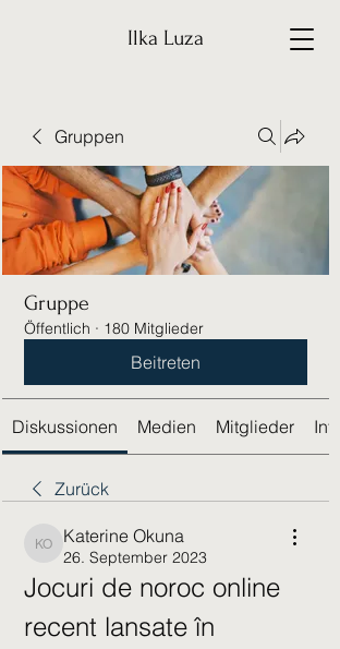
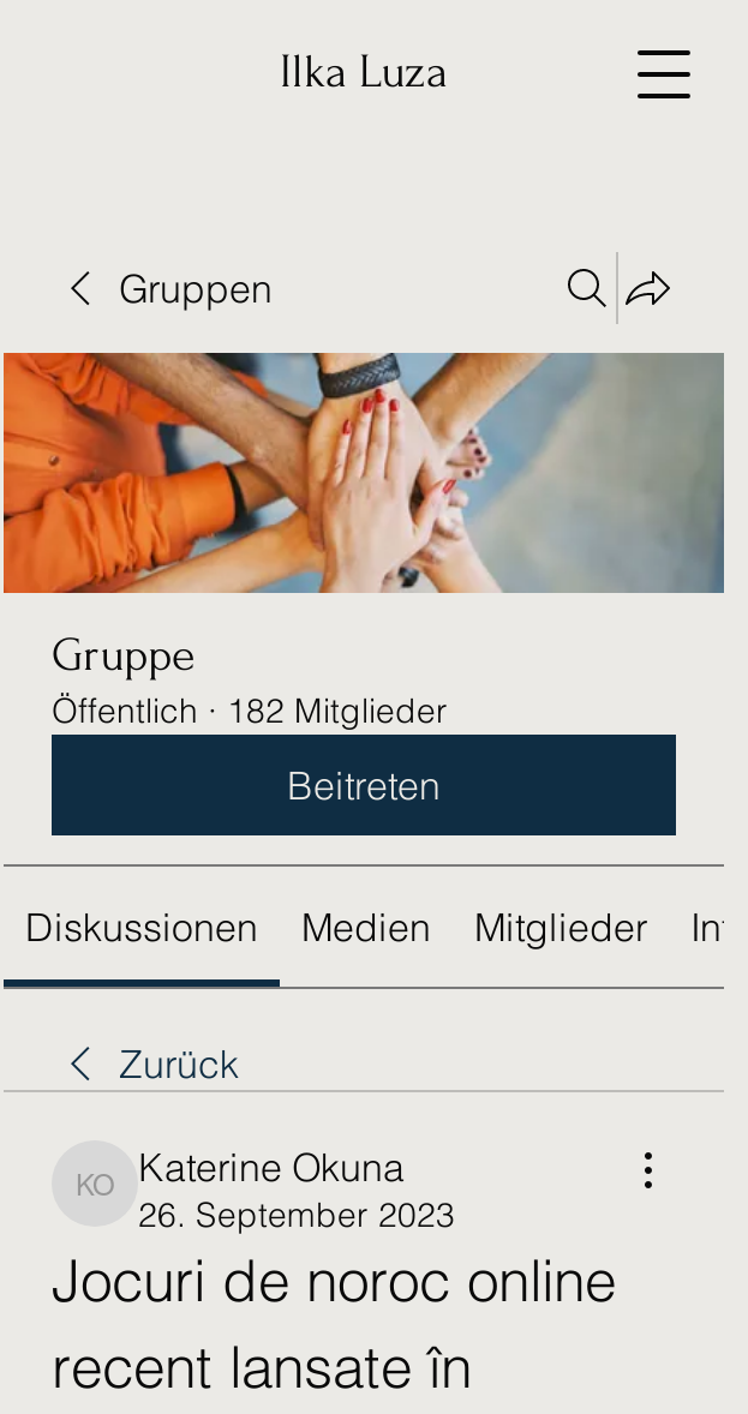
[24,319,204,338] Öffentlich · 180 Mitglieder -> [52,689,448,732] Öffentlich · 182 Mitglieder

